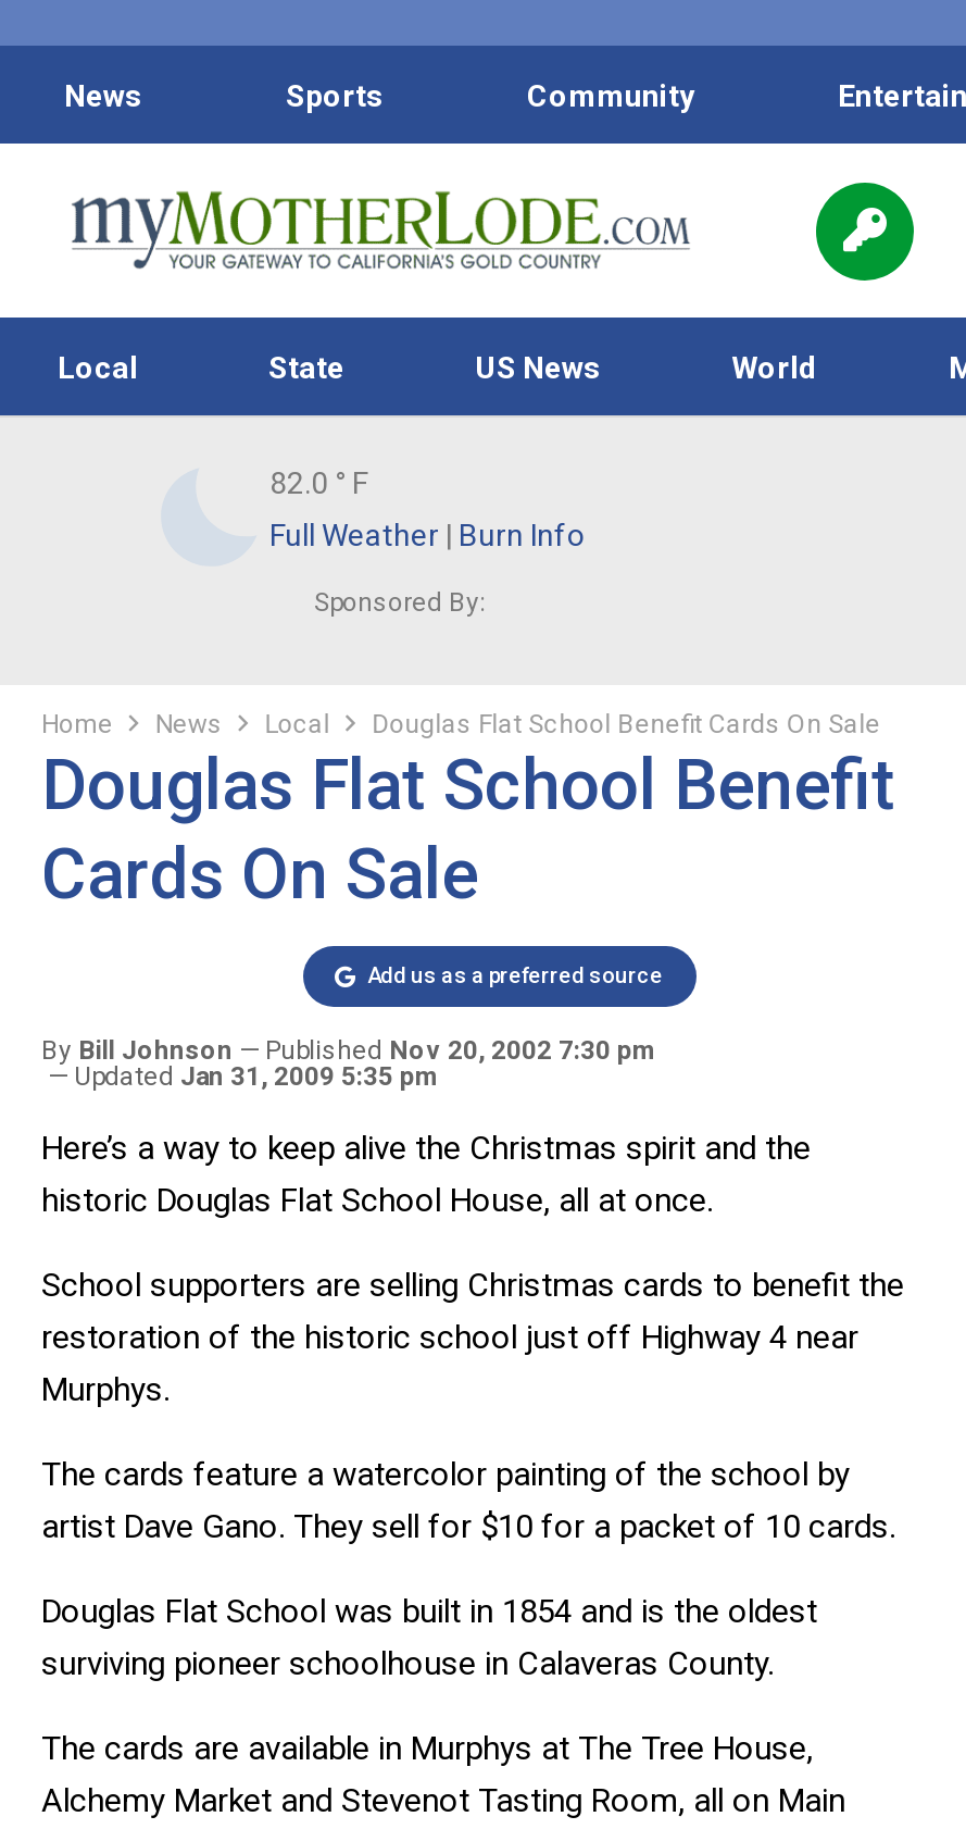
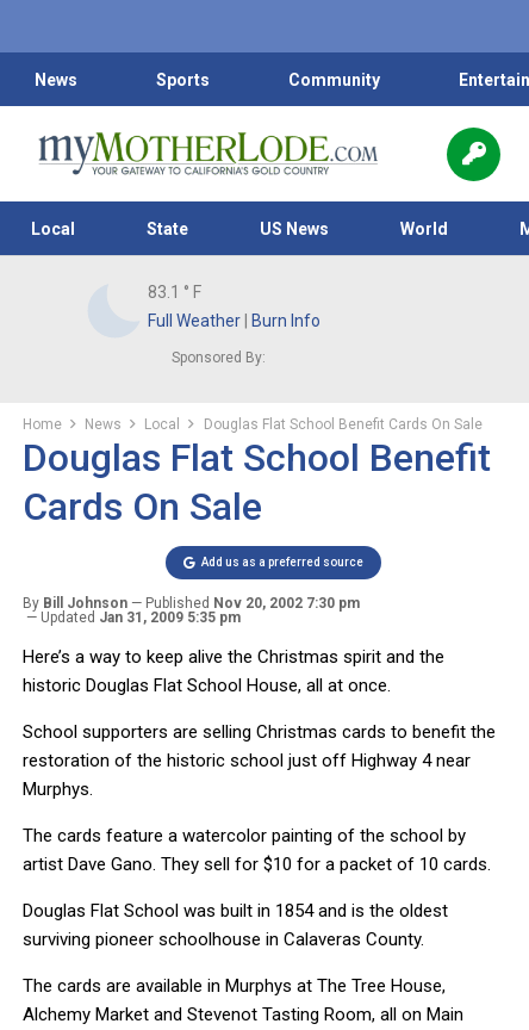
[269,465,367,500] 82.0 ° F -> [147,283,201,302] 83.1 ° F

